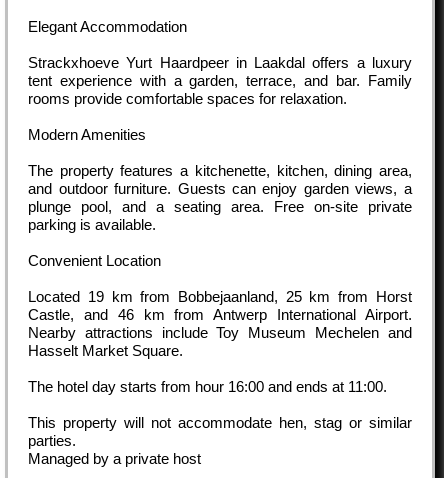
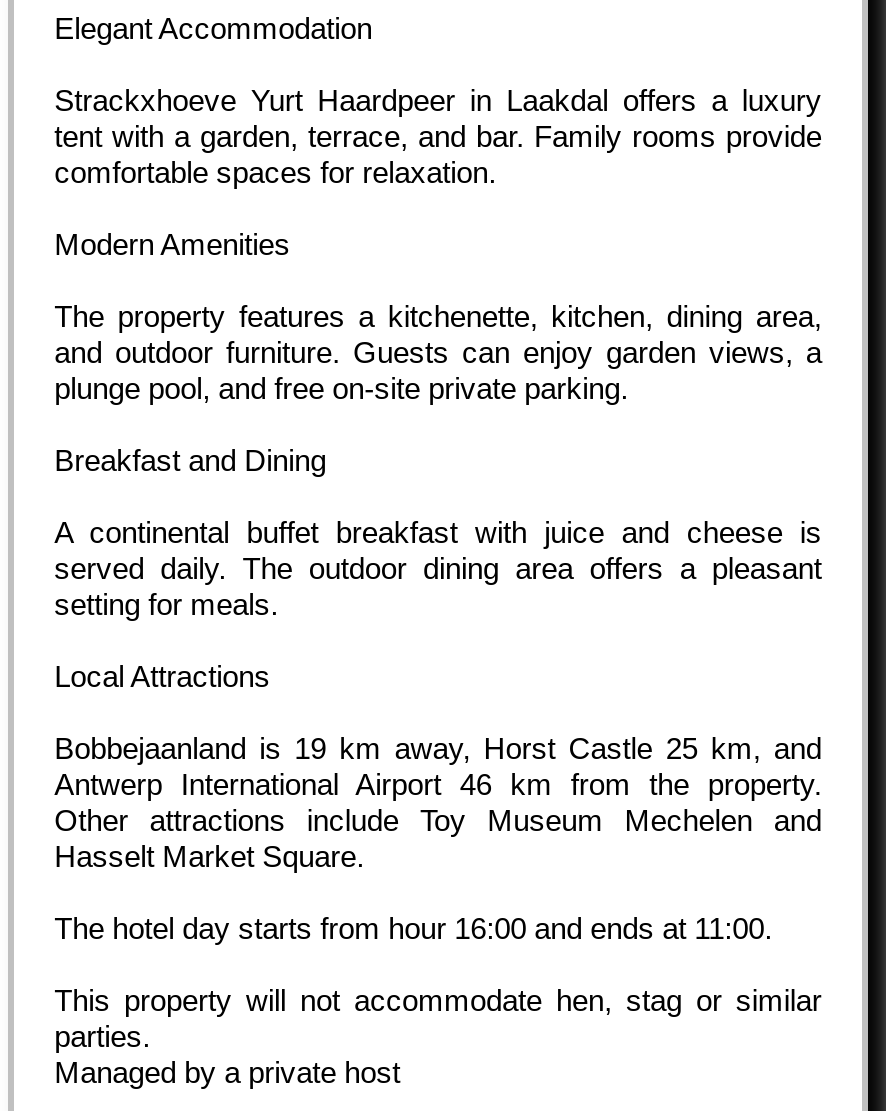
[28,72,412,107] tent experience with a garden, terrace, and bar. Family | rooms provide comfortable spaces for relaxation. -> [54,119,822,189] tent with a garden, terrace, and bar. Family rooms provide | comfortable spaces for relaxation.
[28,198,412,341] plunge pool, and a seating area. Free on-site private | parking is available. | Convenient Location | Located 19 km from Bobbejaanland, 25 km from Horst | Castle, and 46 km from Antwerp International Airport. | Nearby attractions include Toy Museum Mechelen and -> [54,371,822,837] plunge pool, and free on-site private parking. | Breakfast and Dining | A continental buffet breakfast with juice and cheese is | served daily. The outdoor dining area offers a pleasant | setting for meals. | Local Attractions | Bobbejaanland is 19 km away, Horst Castle 25 km, and | Antwerp International Airport 46 km from the property. | Other attractions include Toy Museum Mechelen and

